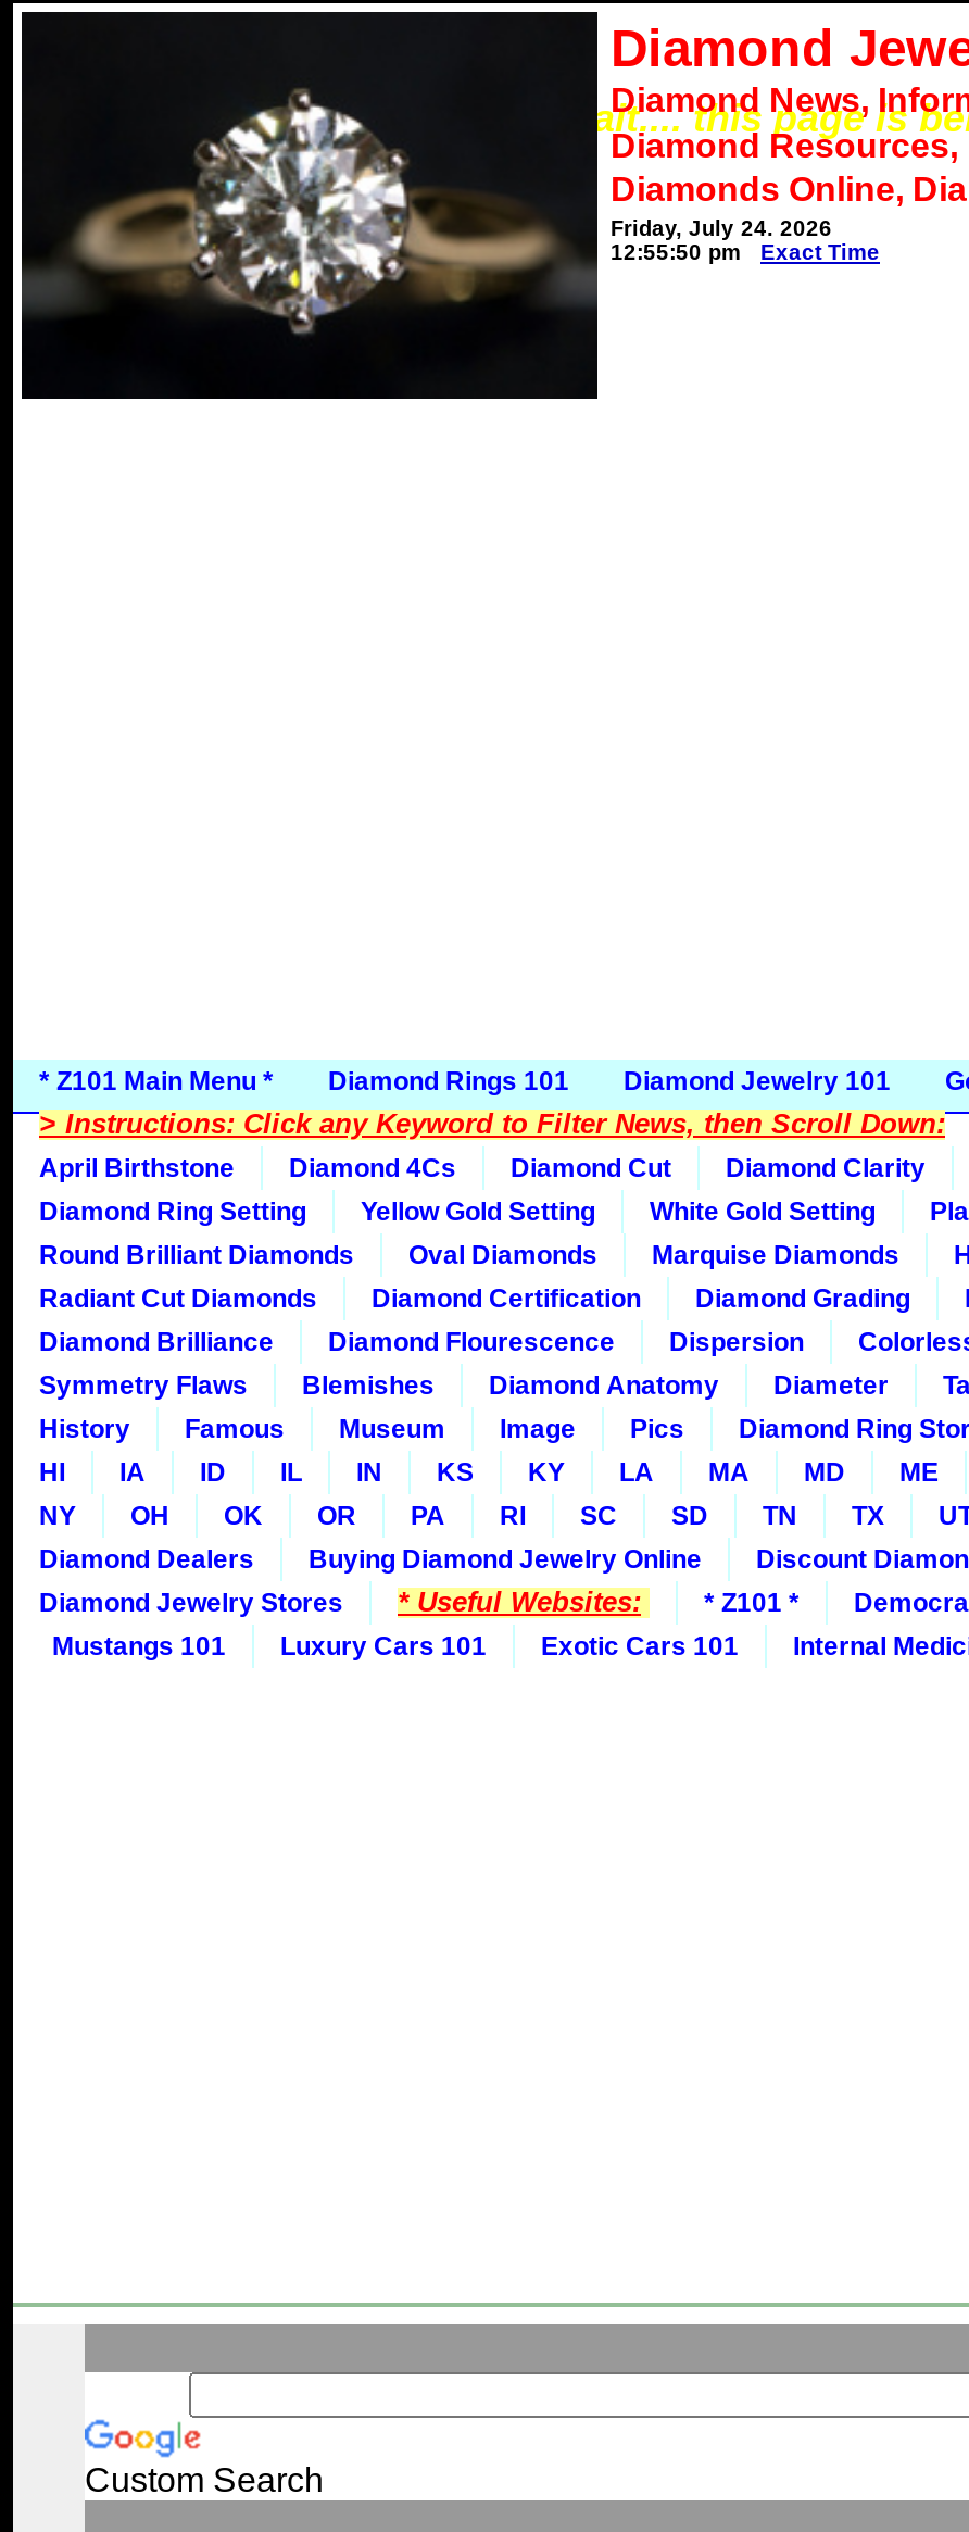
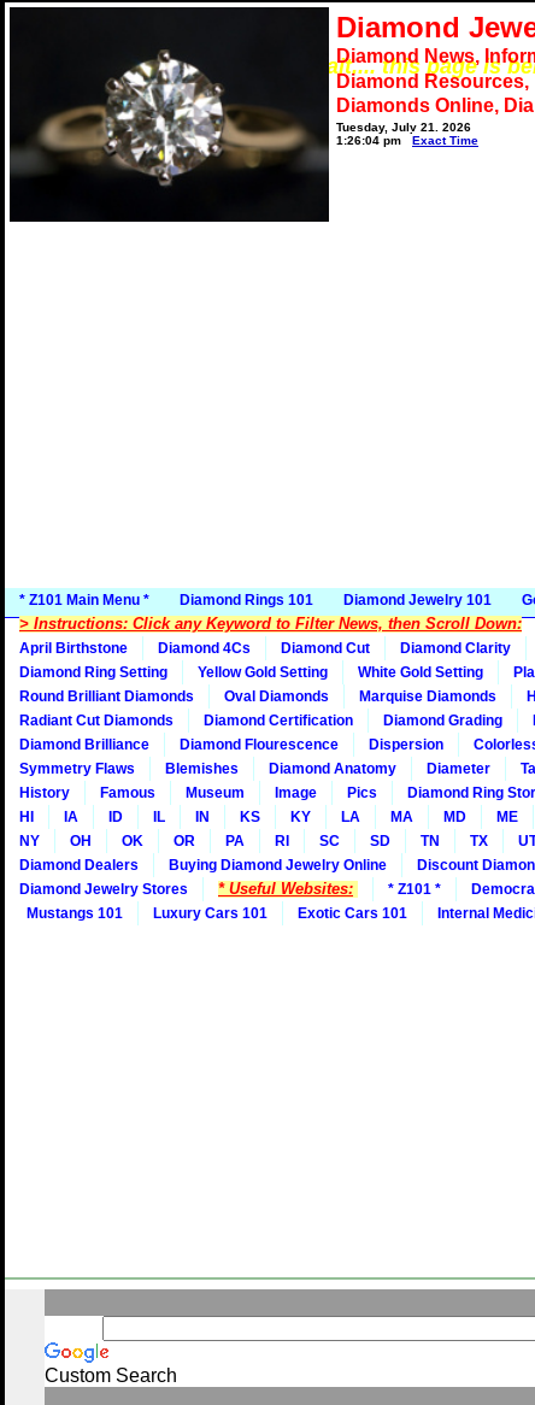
[611,216,832,240] Friday, July 24, 2026 -> [336,120,471,134] Tuesday, July 21, 2026
[611,240,880,264] 12:55:50 pm Exact Time -> [336,134,478,147] 1:26:04 pm Exact Time

